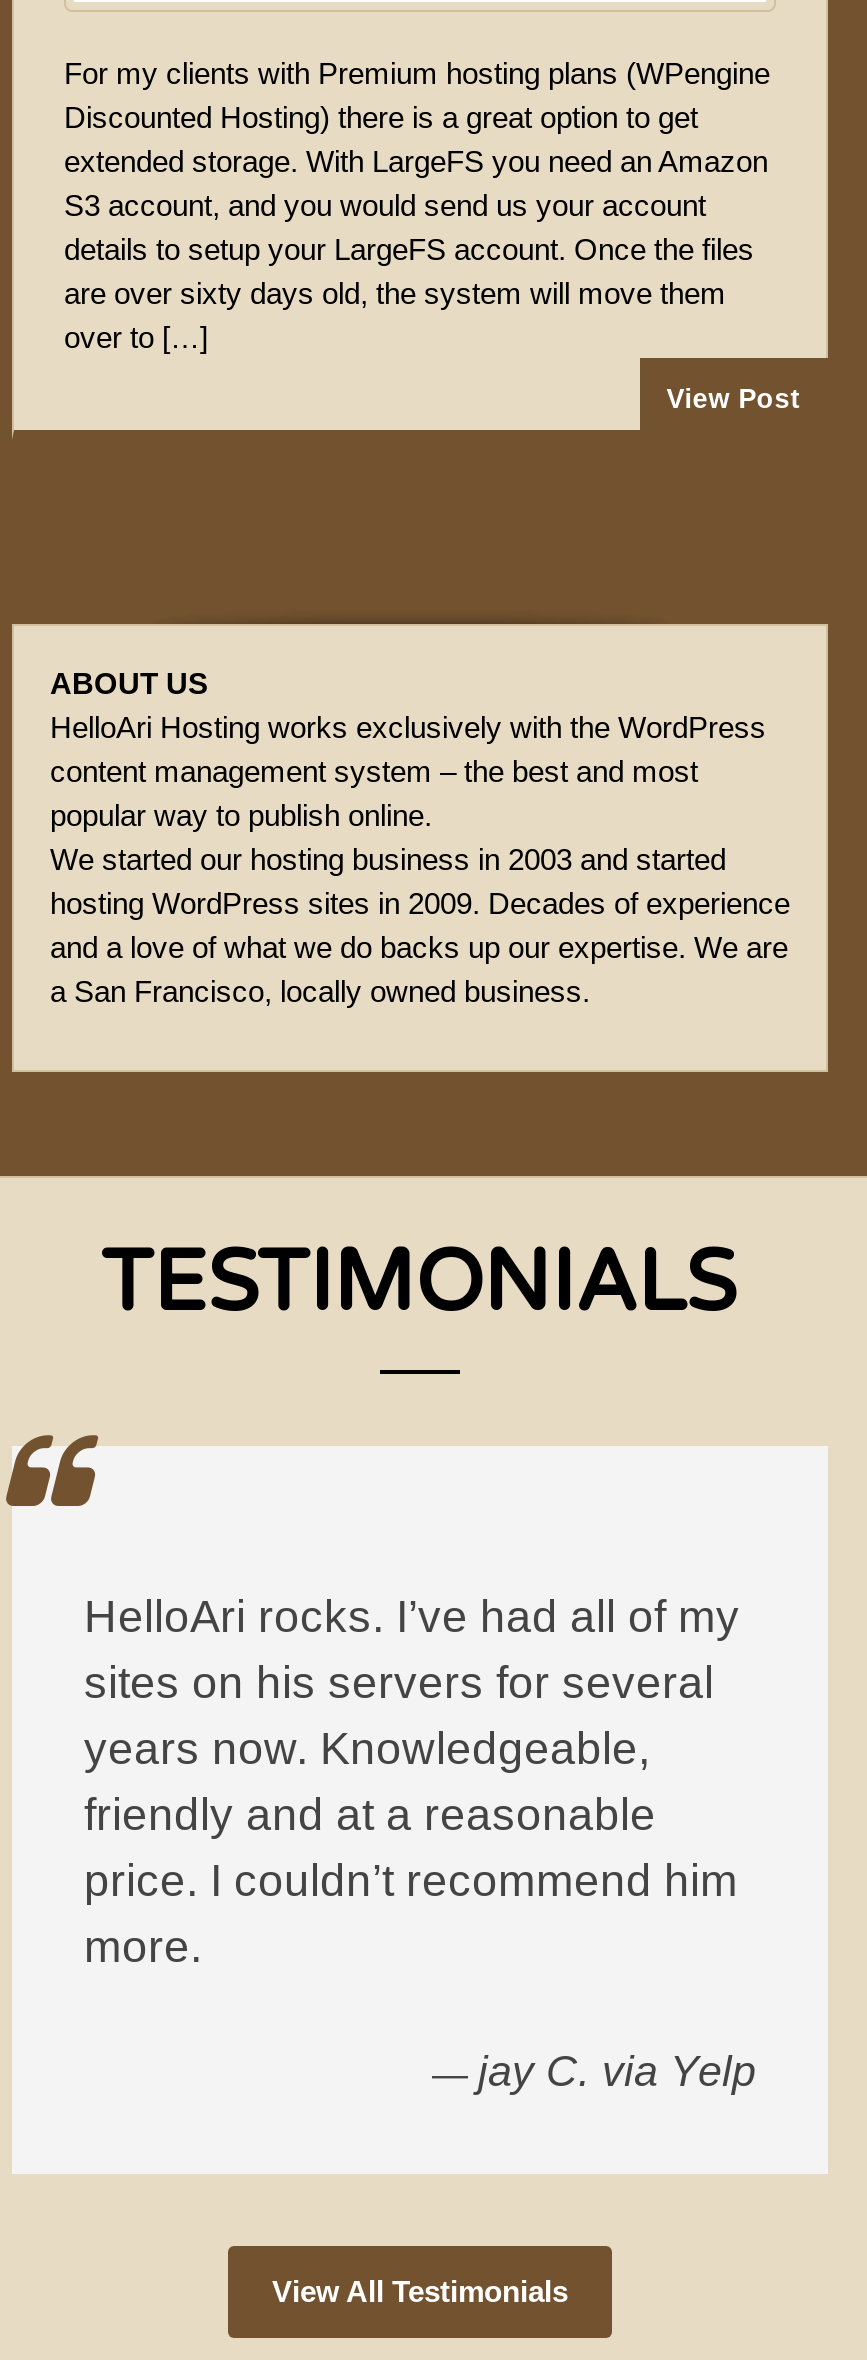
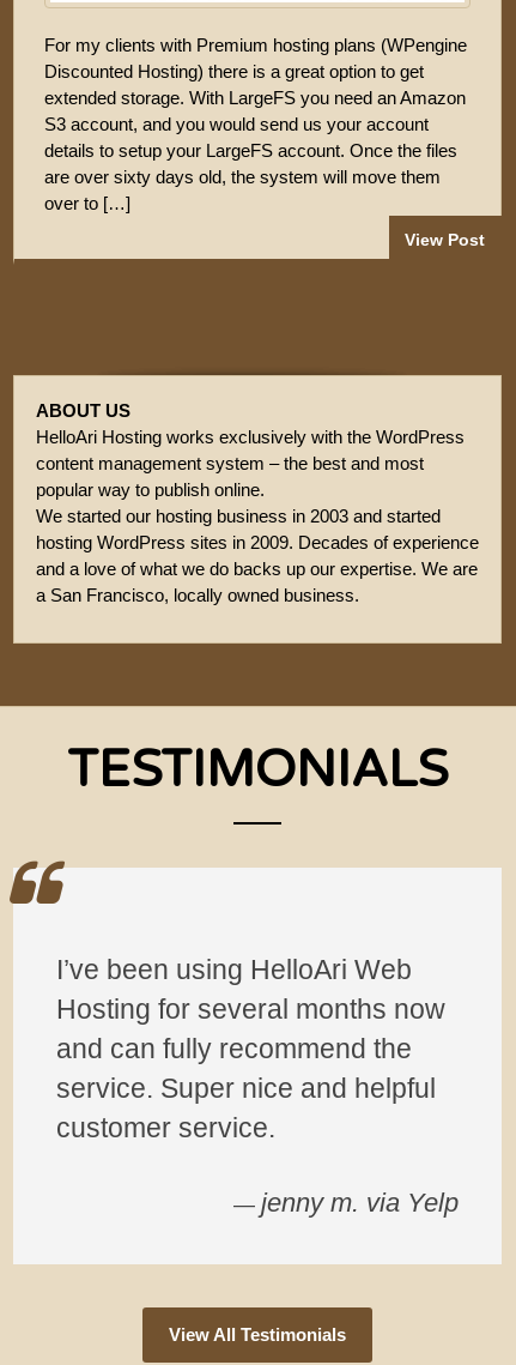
[84,1591,740,1971] HelloAri rocks. I’ve had all of my | sites on his servers for several | years now. Knowledgeable, | friendly and at a reasonable | price. I couldn’t recommend him | more. -> [56,955,445,1143] I’ve been using HelloAri Web | Hosting for several months now | and can fully recommend the | service. Super nice and helpful | customer service.
[432,2046,756,2096] — jay C. via Yelp -> [233,1188,459,1218] — jenny m. via Yelp

